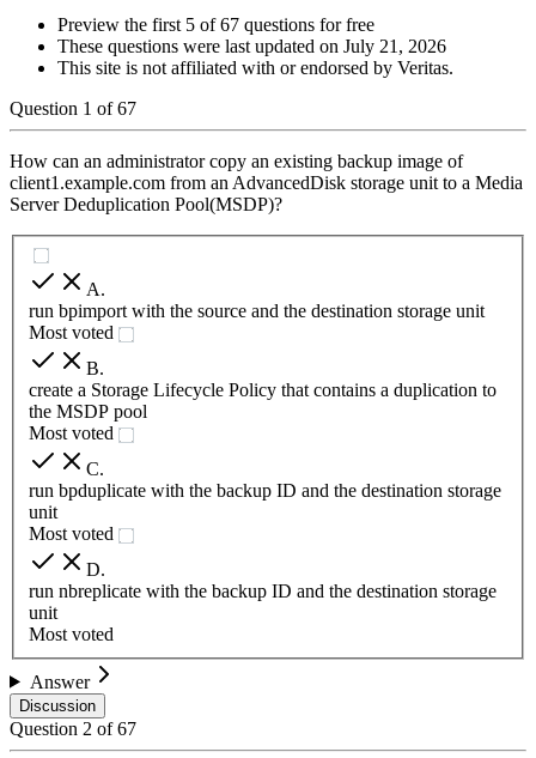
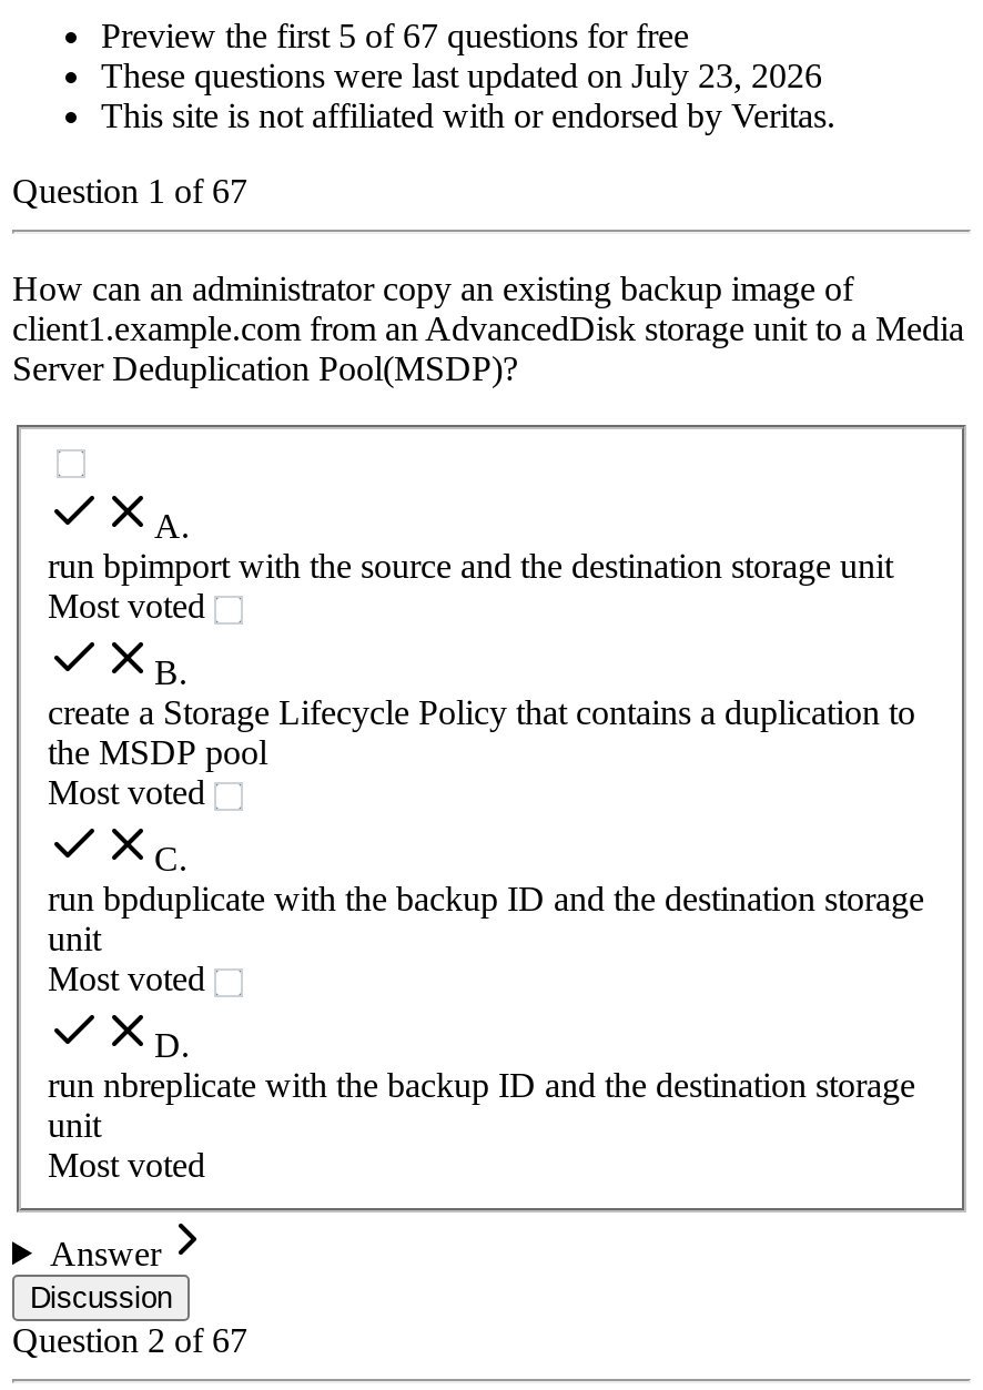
[57,36,446,56] These questions were last updated on July 21, 2026 -> [101,56,822,94] These questions were last updated on July 23, 2026

